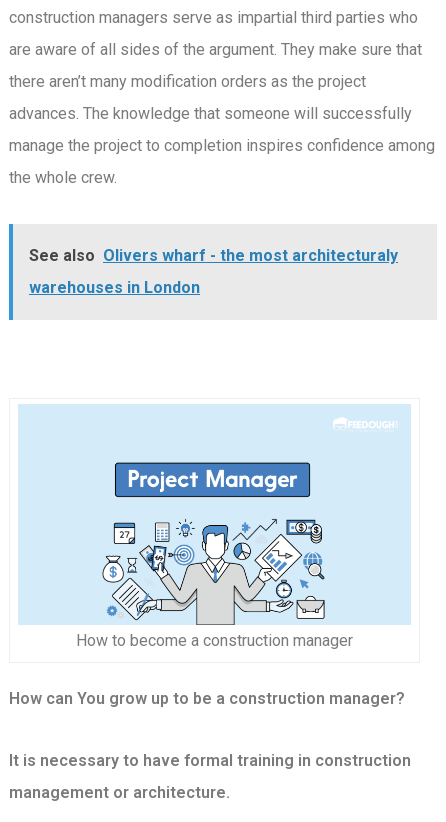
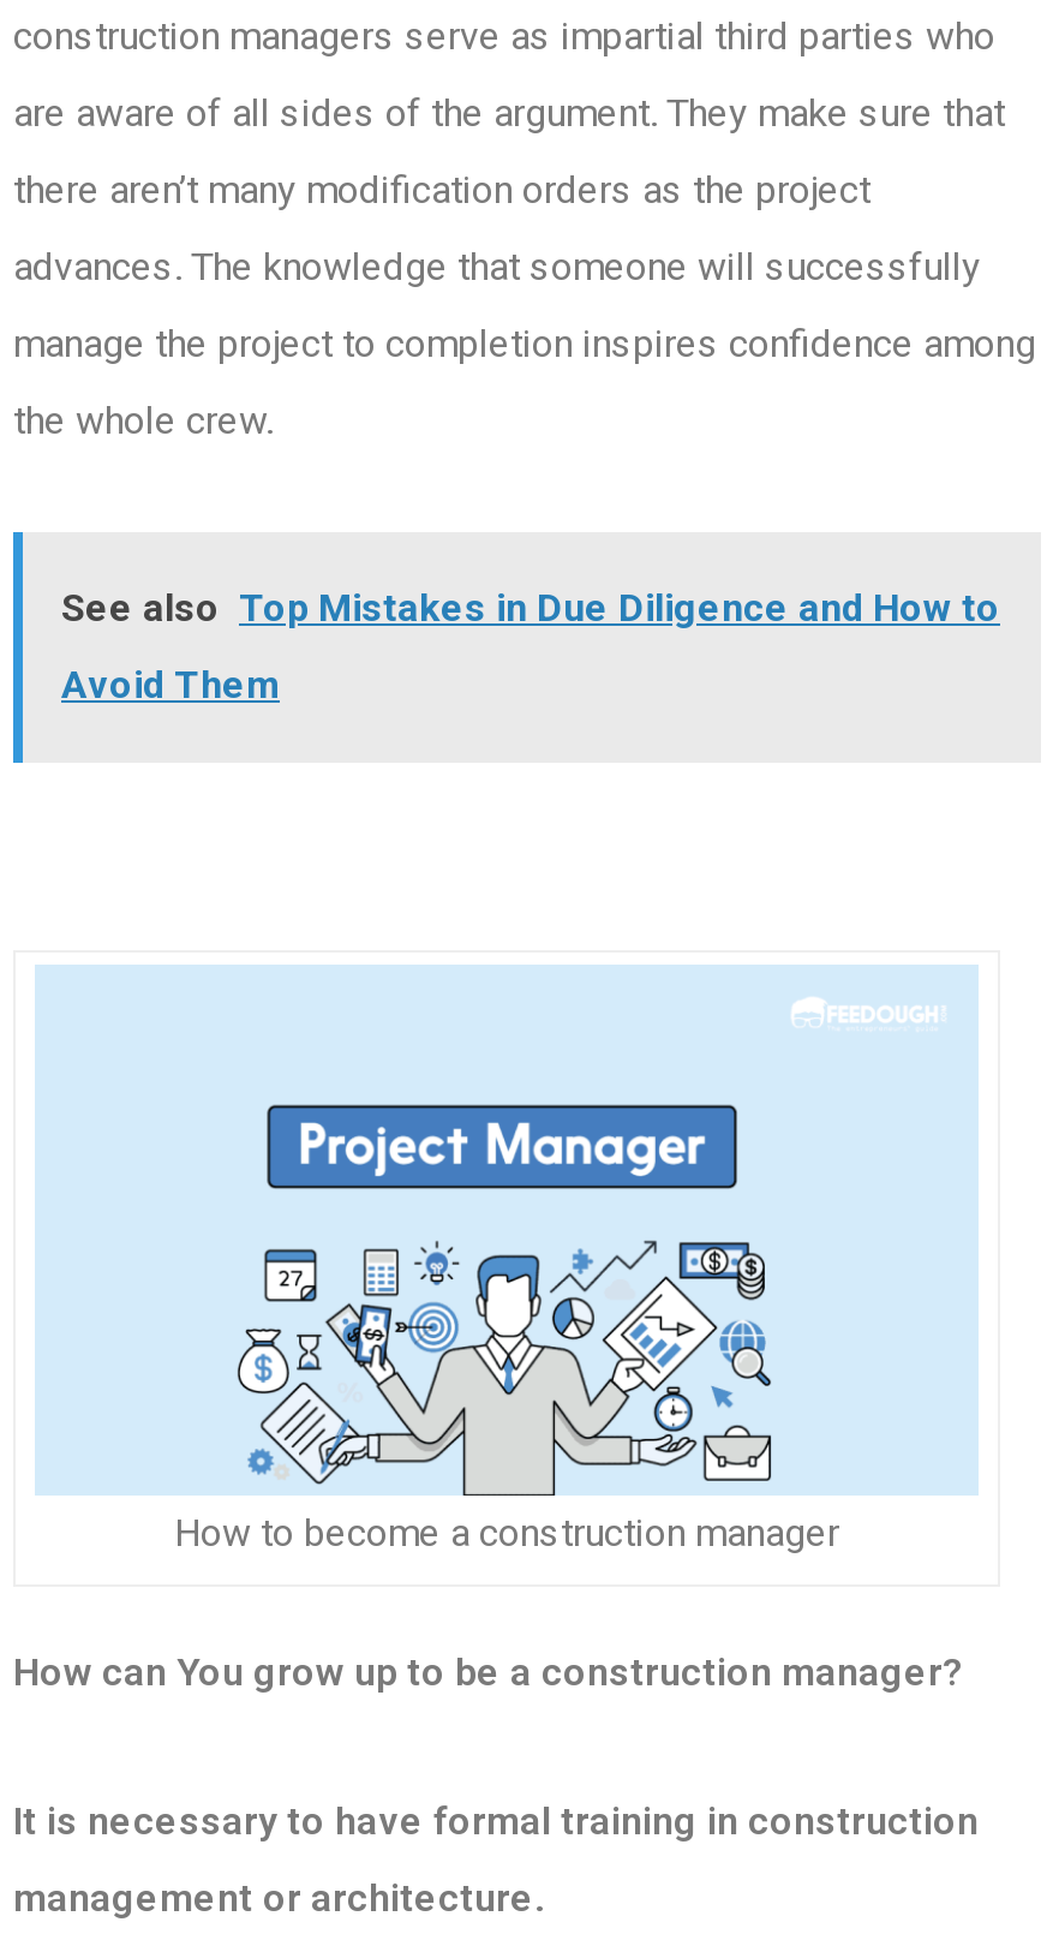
[29,246,398,265] See also Olivers wharf - the most architecturaly -> [61,586,1000,632] See also Top Mistakes in Due Diligence and How to
[29,278,200,297] warehouses in London -> [61,663,280,708] Avoid Them

